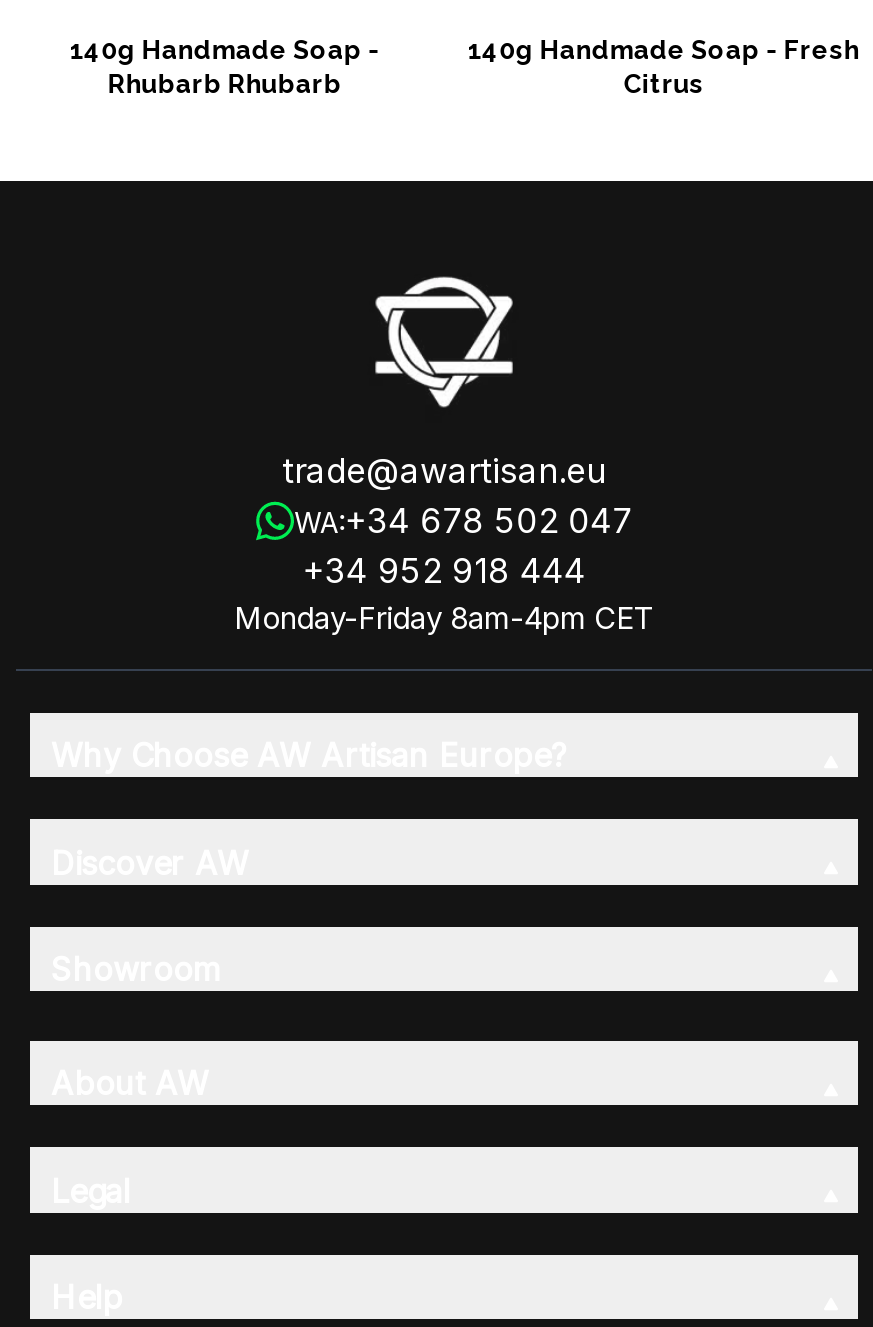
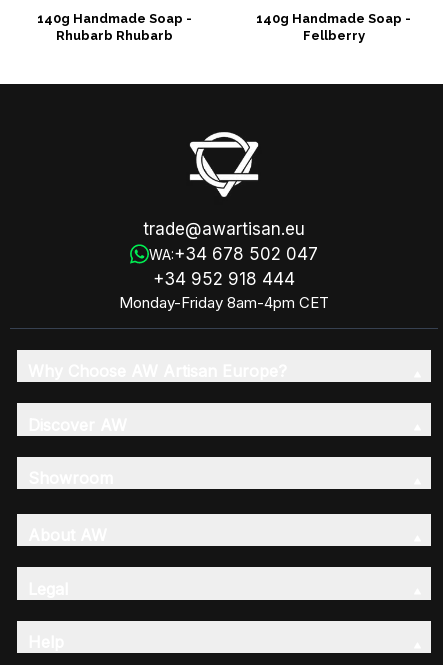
[468,35,860,99] 140g Handmade Soap - Fresh | Citrus -> [256,11,411,43] 140g Handmade Soap - | Fellberry

